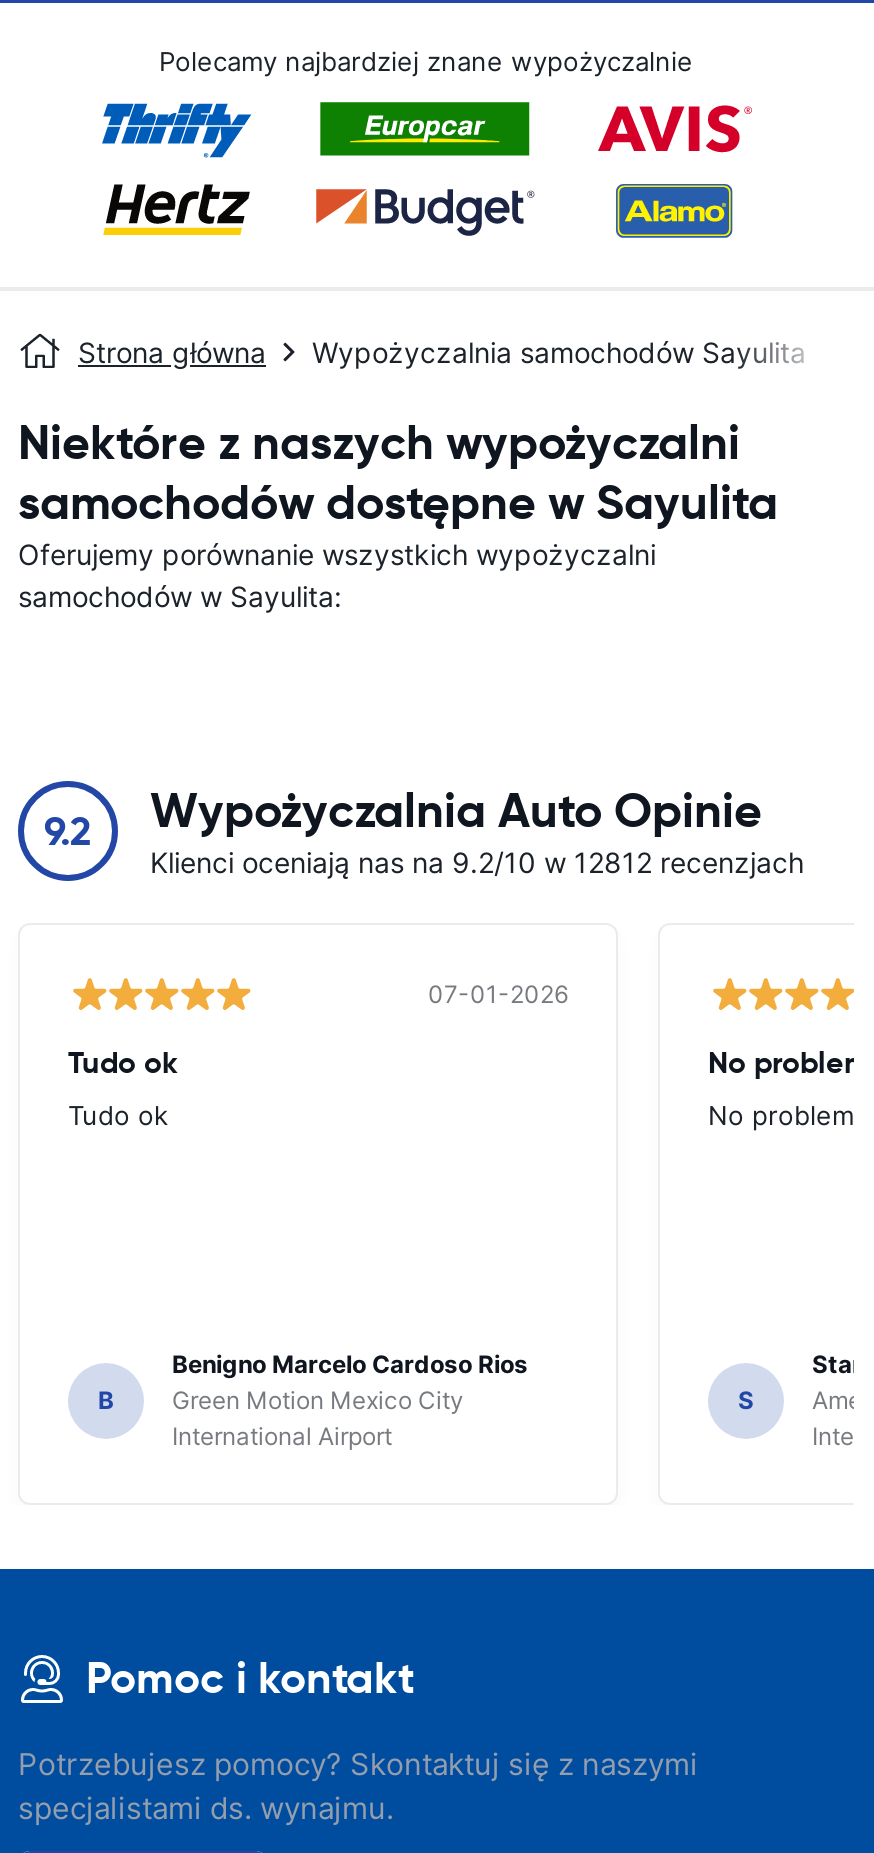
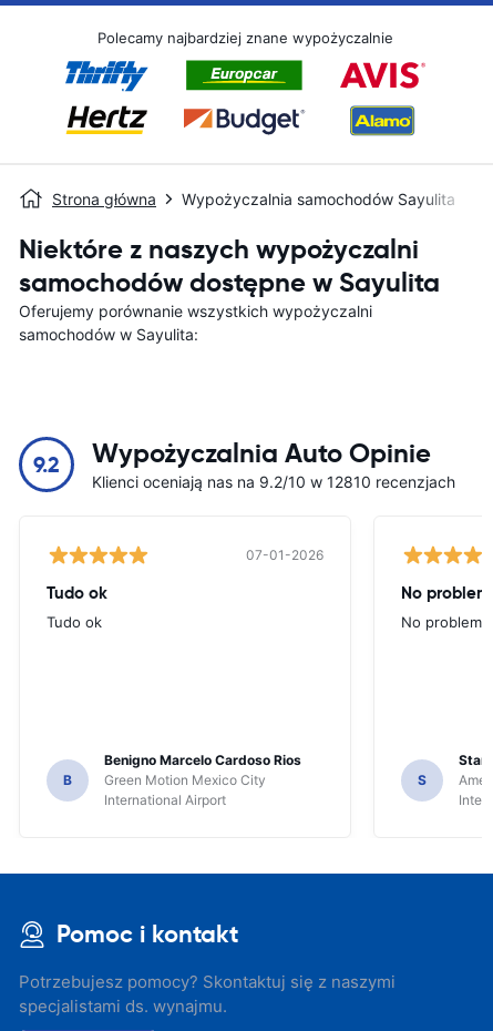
[150,845,804,879] Klienci oceniają nas na 9.2/10 w 12812 recenzjach -> [92,472,455,491] Klienci oceniają nas na 9.2/10 w 12810 recenzjach

